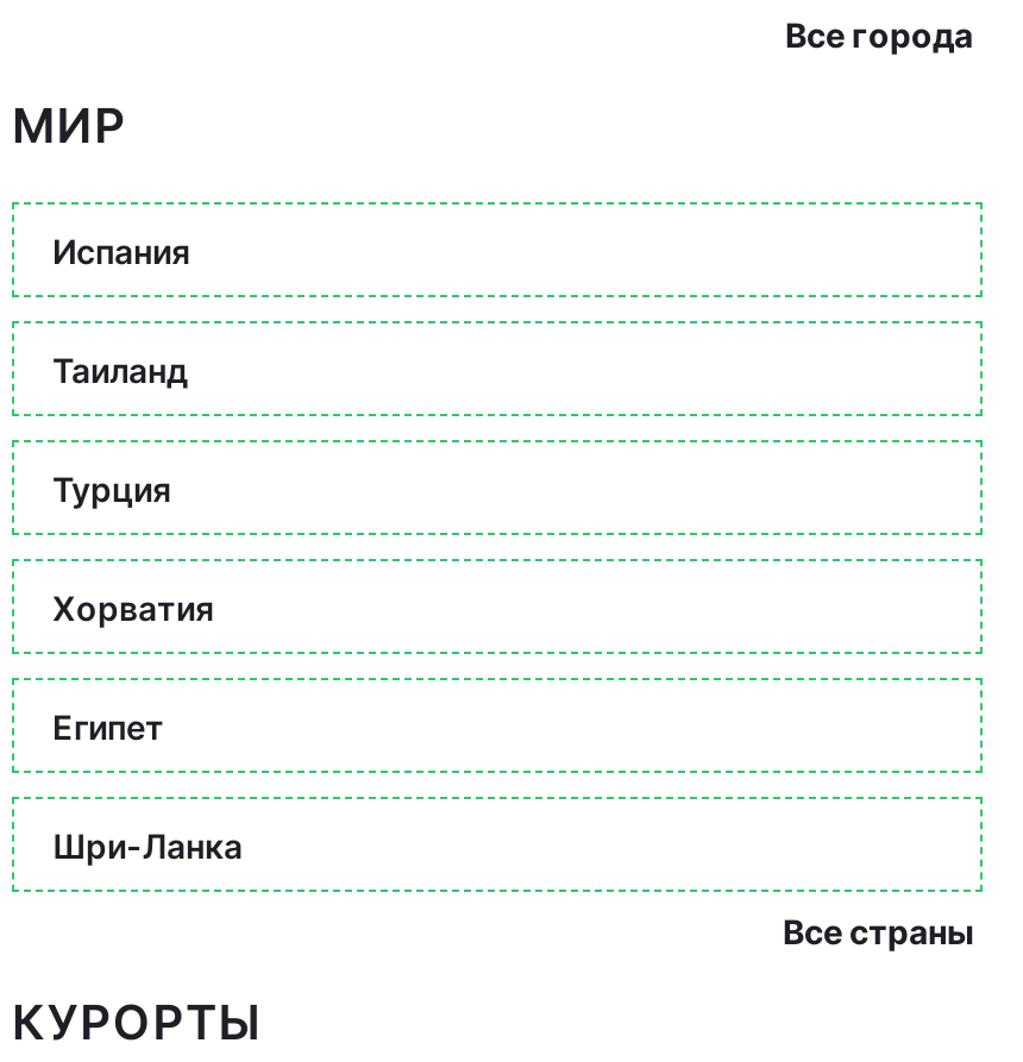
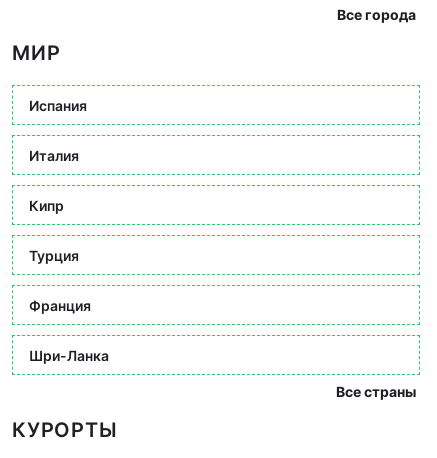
[52,348,188,389] Таиланд -> [29,146,79,213] Италия | Кипр
moved [52,467,171,508] -> [29,246,79,263]: Турция
[52,586,214,746] Хорватия | Египет -> [29,296,91,313] Франция

